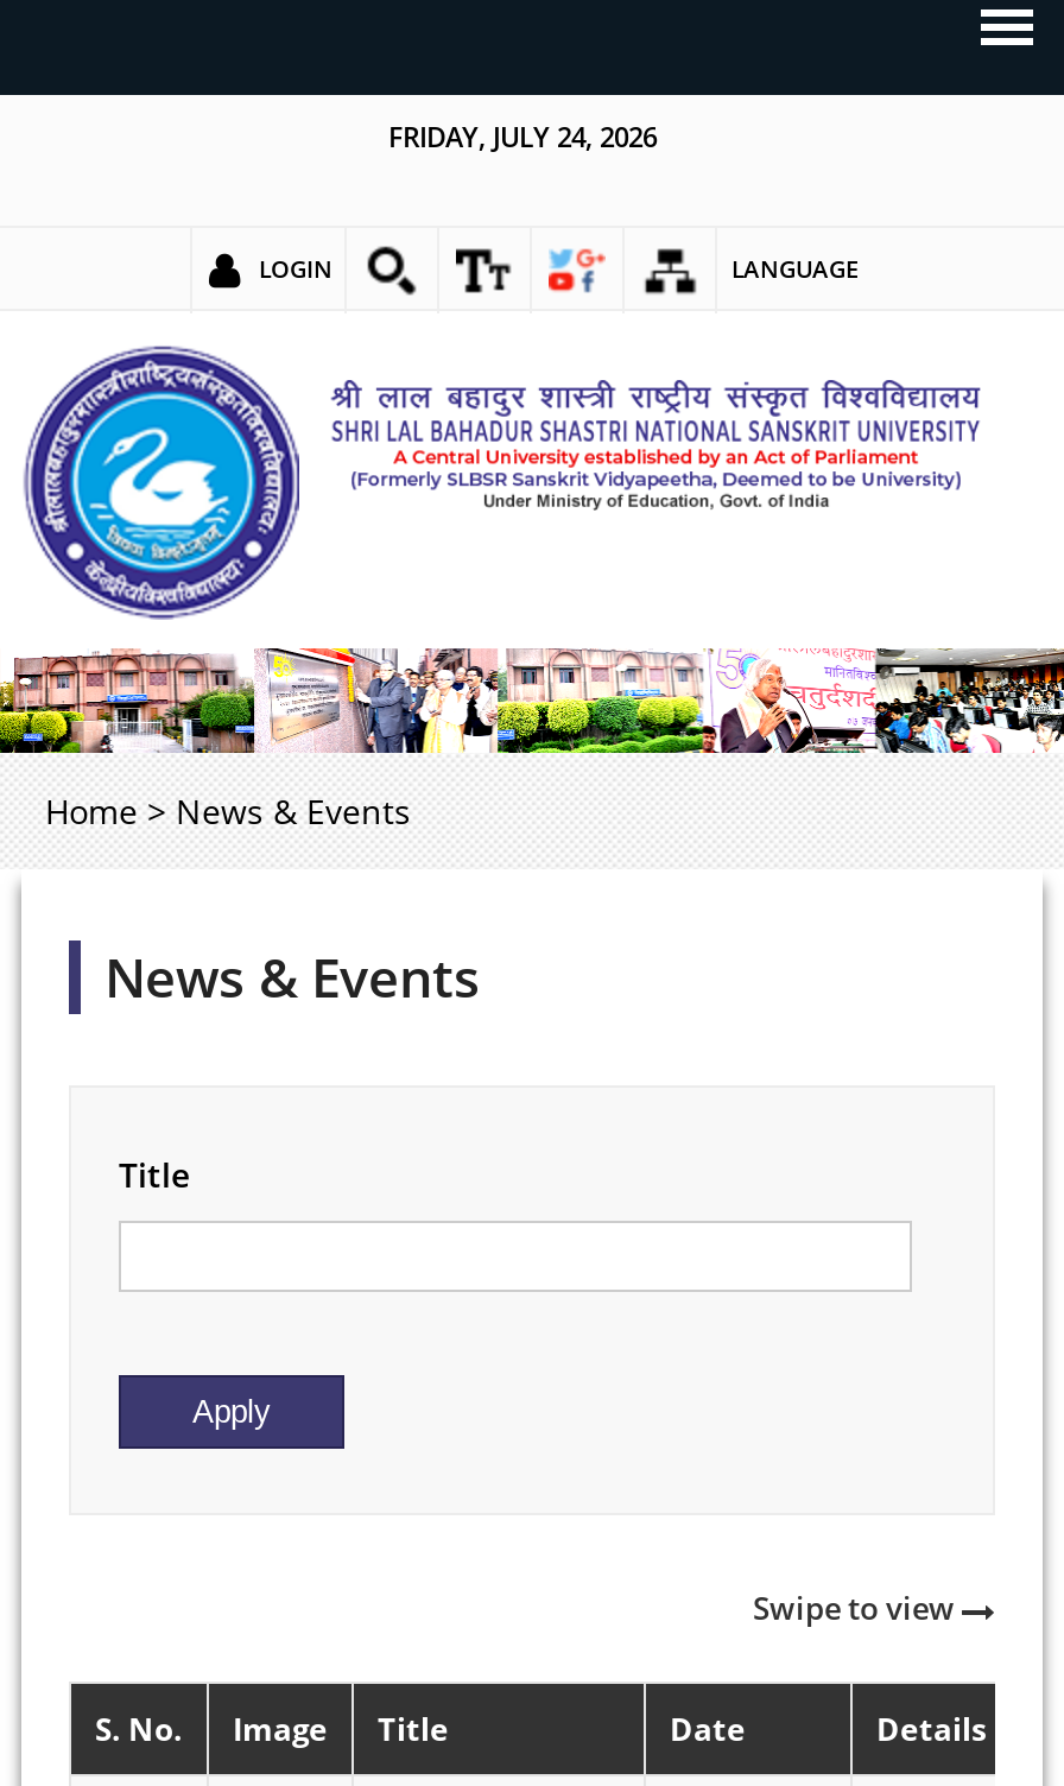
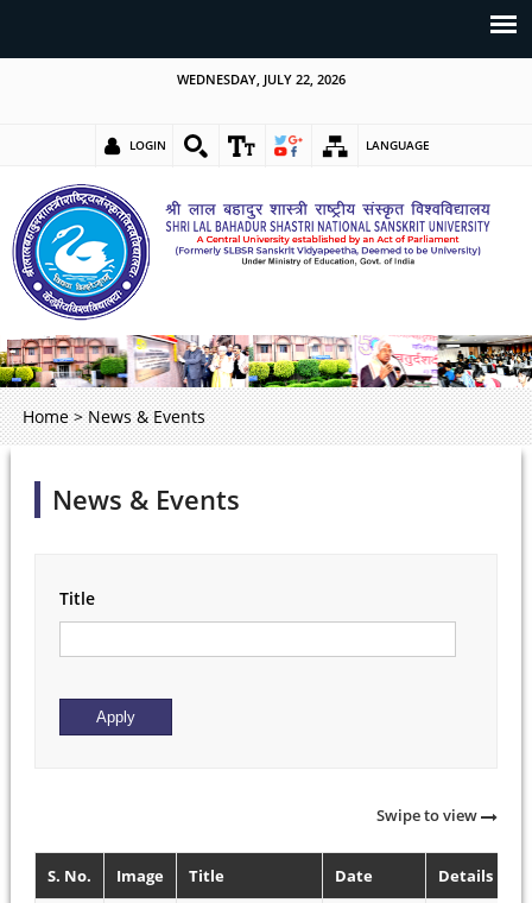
[388,119,657,154] FRIDAY, JULY 24, 2026 -> [177,70,346,88] WEDNESDAY, JULY 22, 2026

